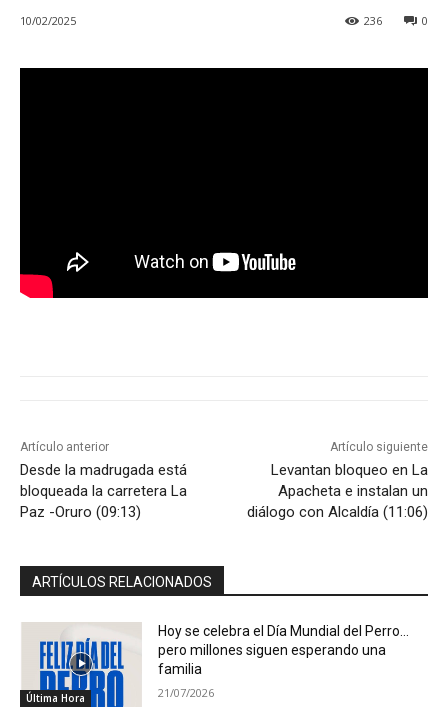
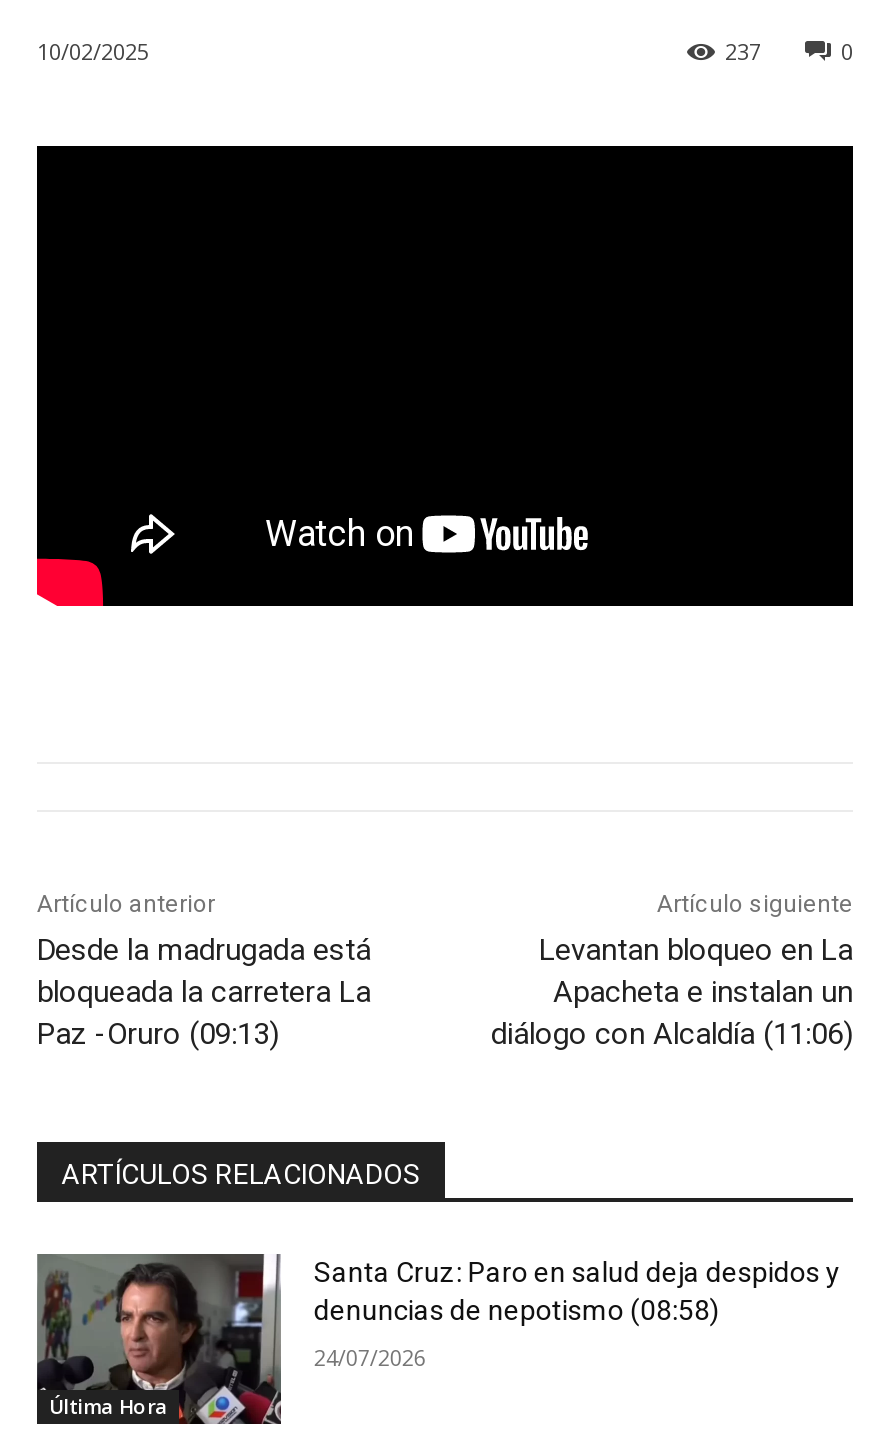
[364,13,382,28] 236 -> [725,36,761,66] 237
[20,622,409,708] [image] | Hoy se celebra el Día Mundial del Perro… | pero millones siguen esperando una | familia -> [35,1252,840,1426] [image] | Santa Cruz: Paro en salud deja despidos y | denuncias de nepotismo (08:58)
[158,685,214,700] 21/07/2026 -> [314,1341,426,1371] 24/07/2026

